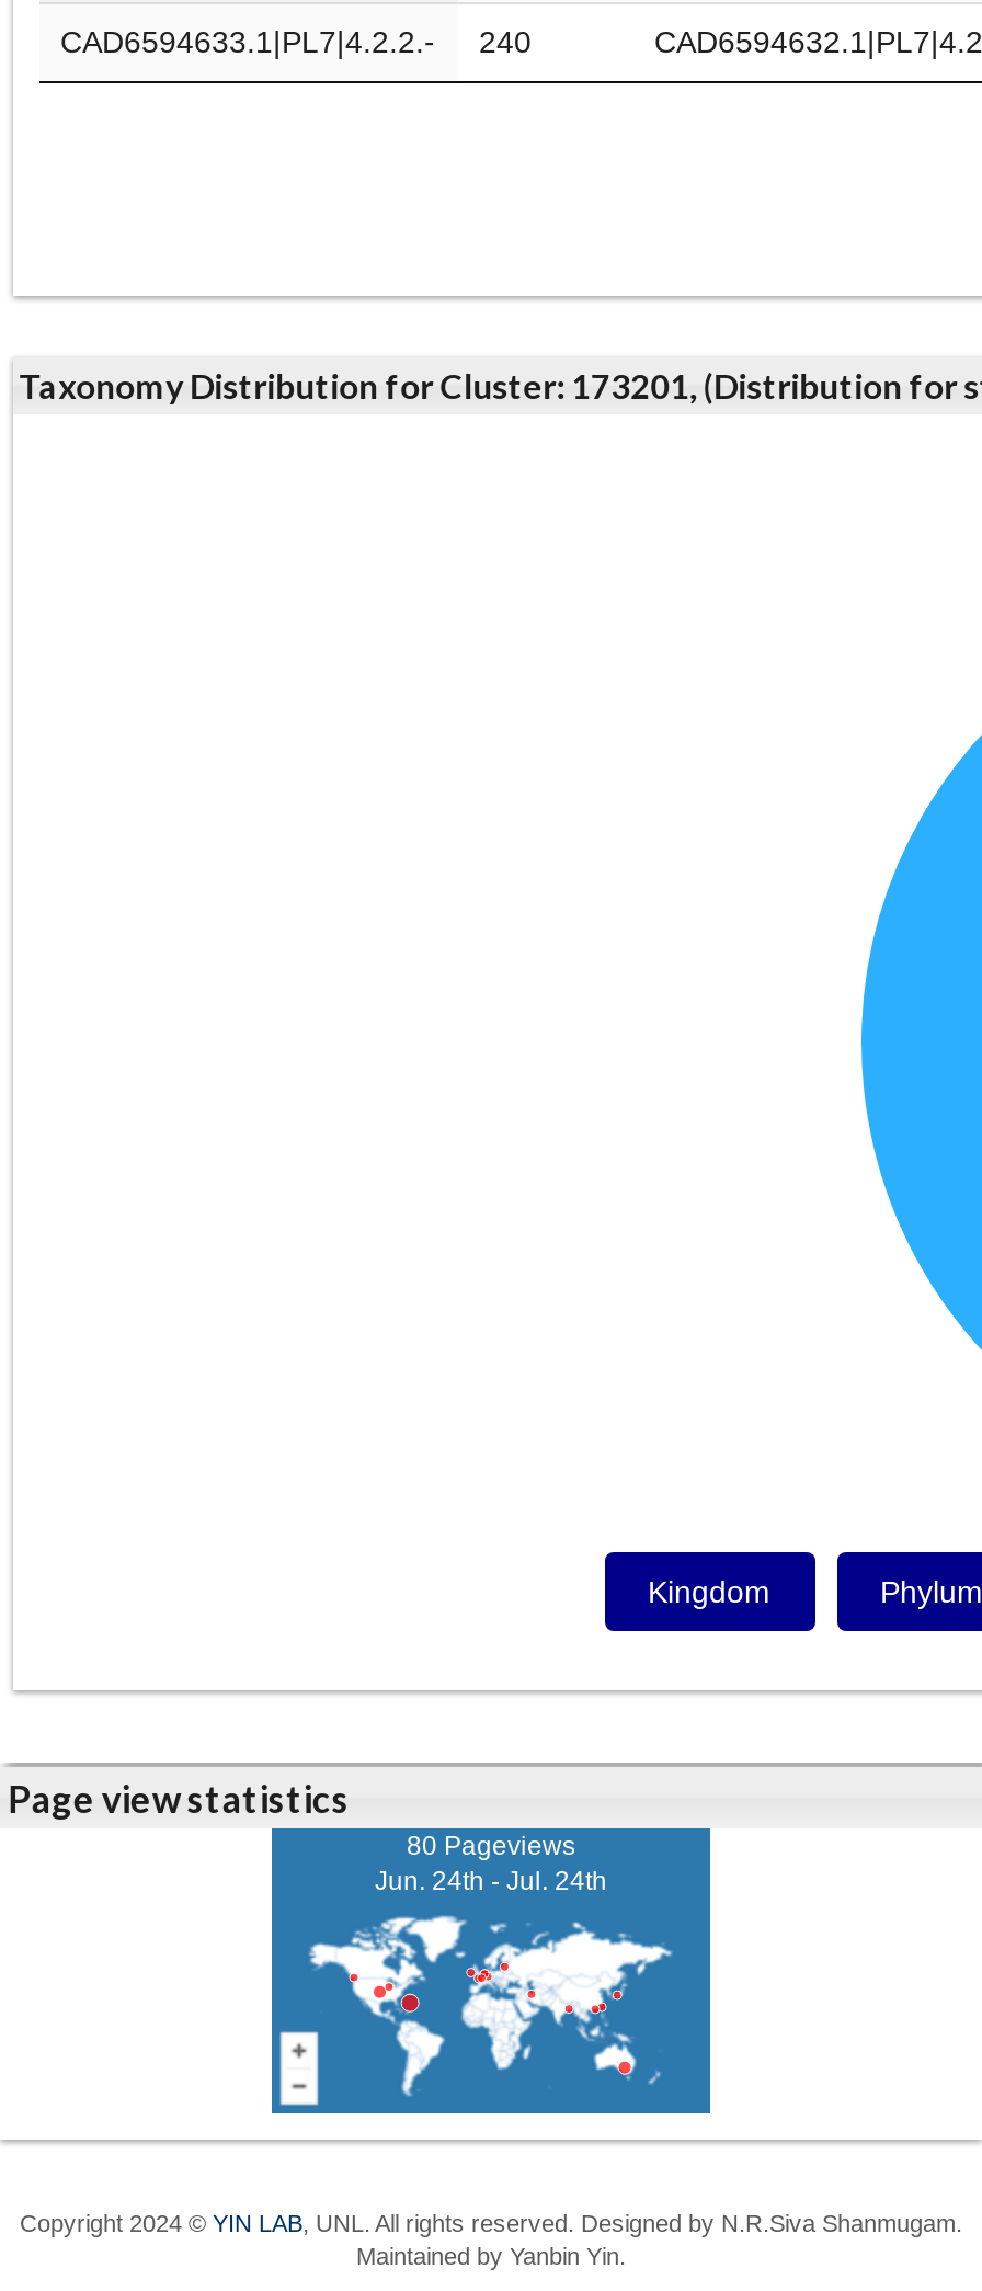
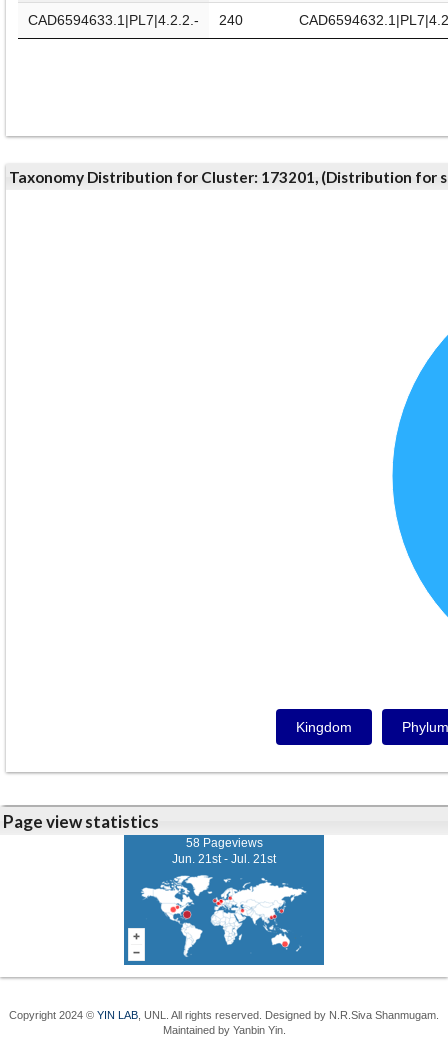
[407,1830,575,1861] 80 Pageviews -> [185,836,262,850] 58 Pageviews
[375,1865,607,1896] Jun. 24th - Jul. 24th -> [172,852,276,866] Jun. 21st - Jul. 21st

